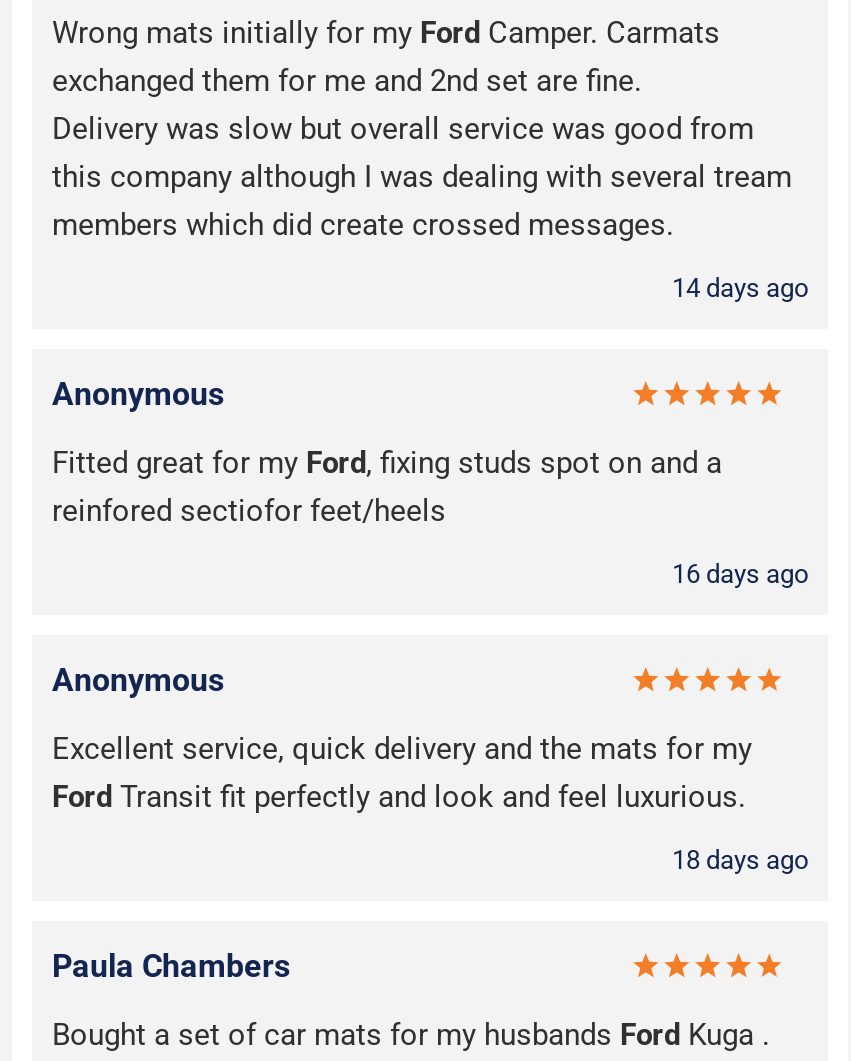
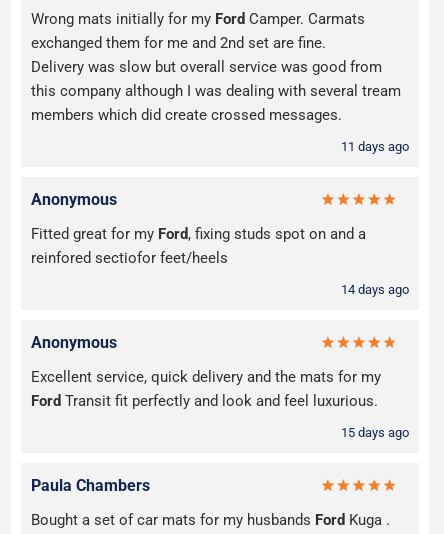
[672,272,808,302] 14 days ago -> [341,139,409,154] 11 days ago
[672,558,808,588] 16 days ago -> [341,282,409,297] 14 days ago
[672,844,808,874] 18 days ago -> [341,425,409,440] 15 days ago

